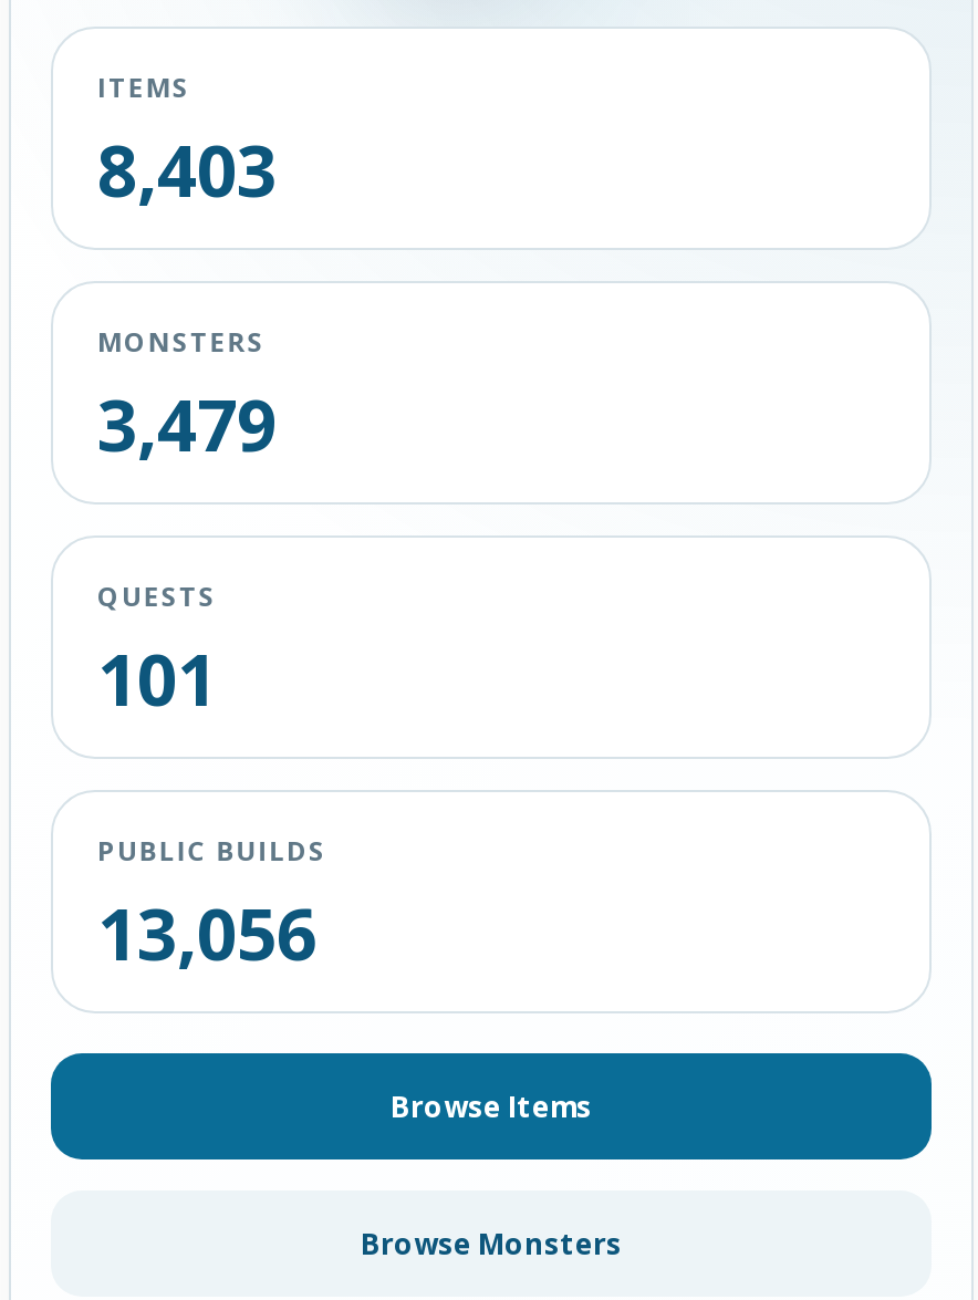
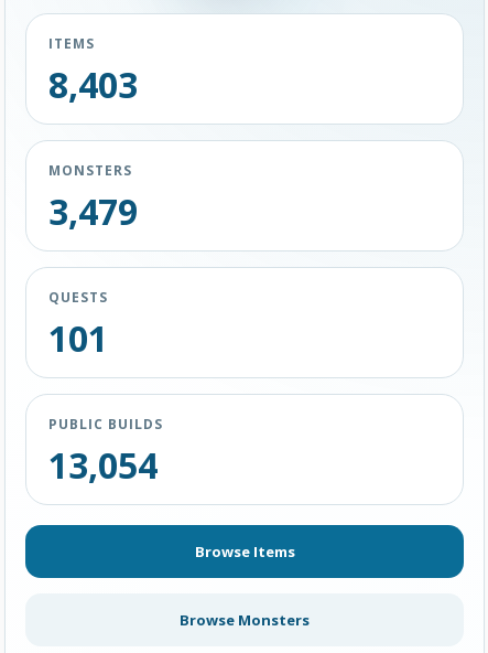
[97,885,316,980] 13,056 -> [48,441,158,489] 13,054

